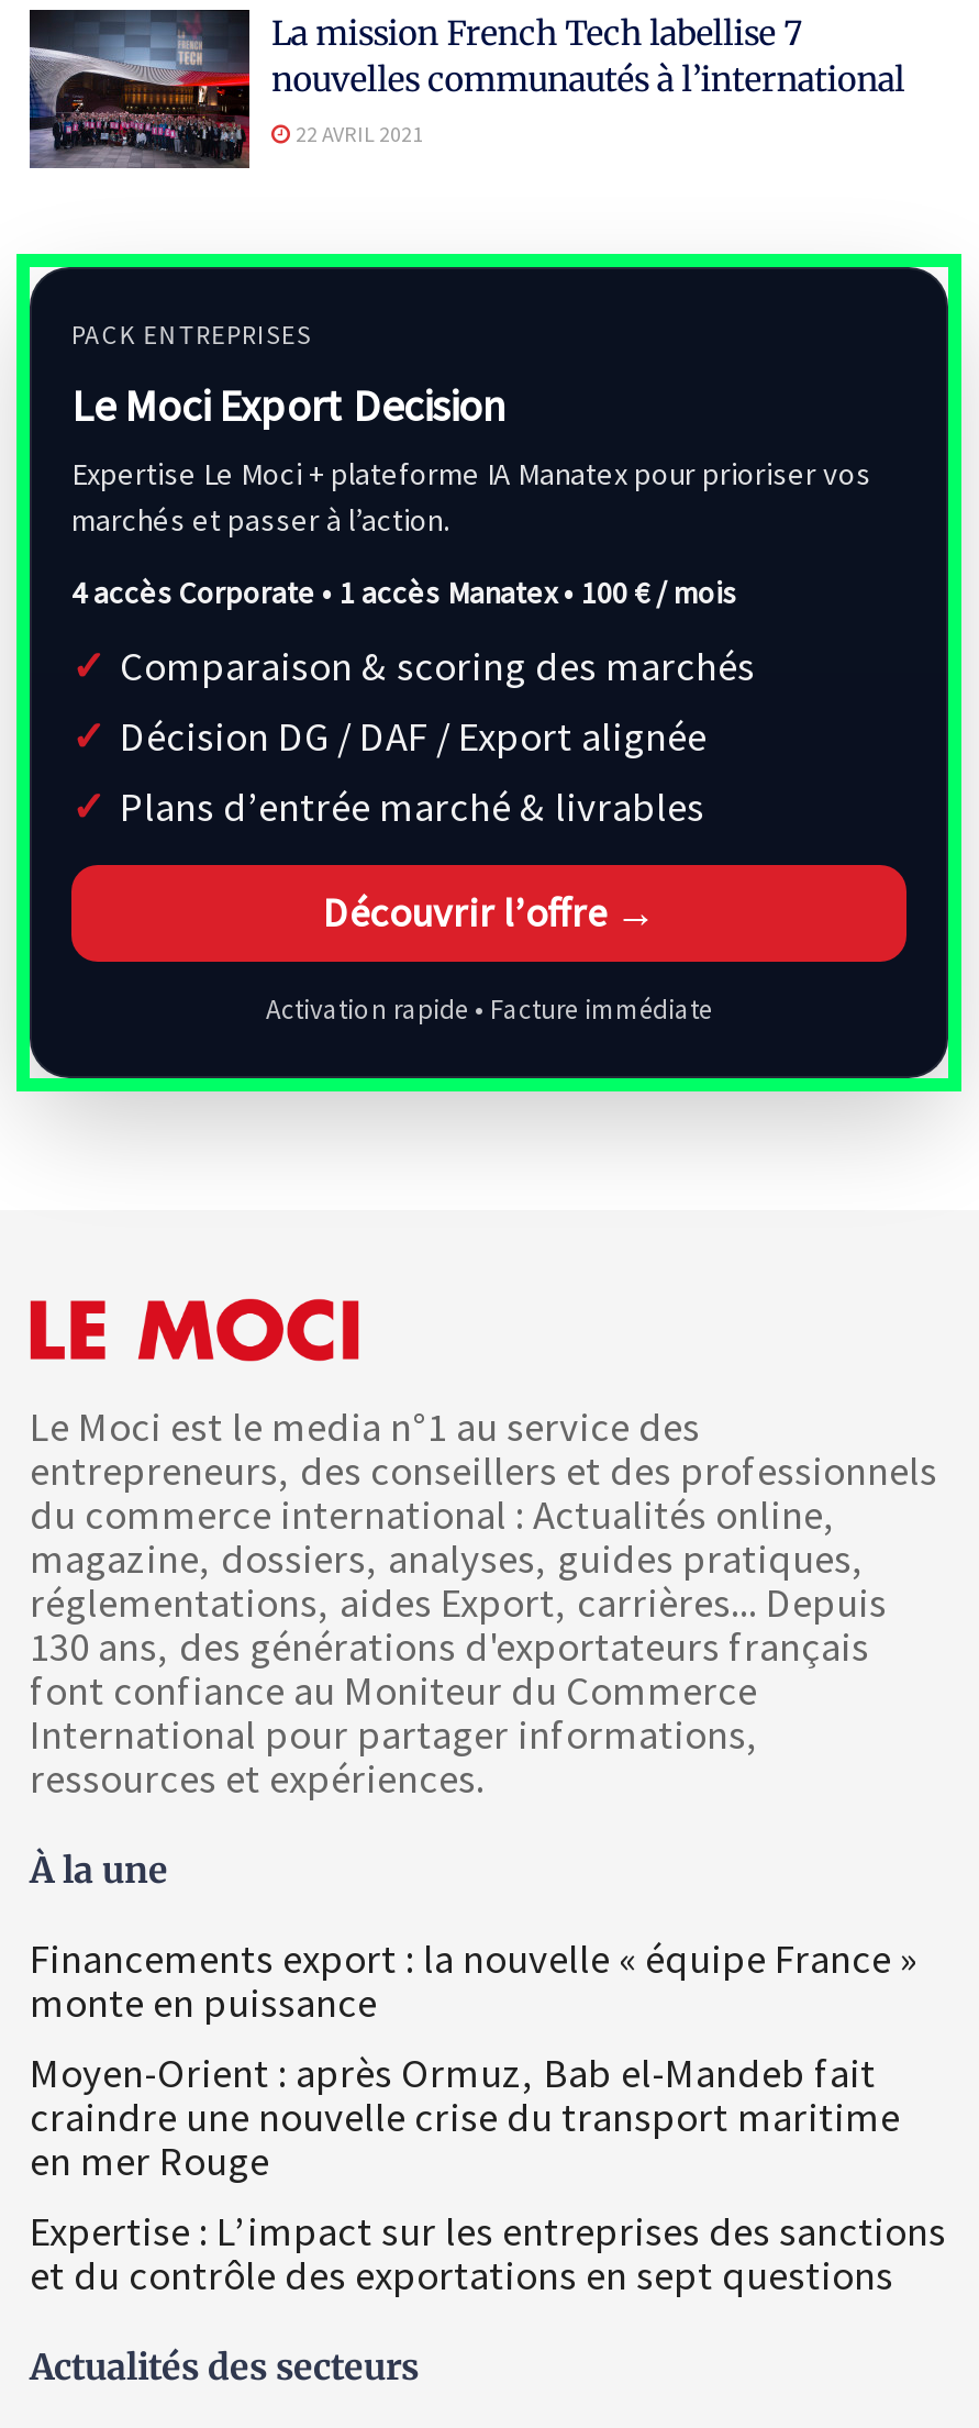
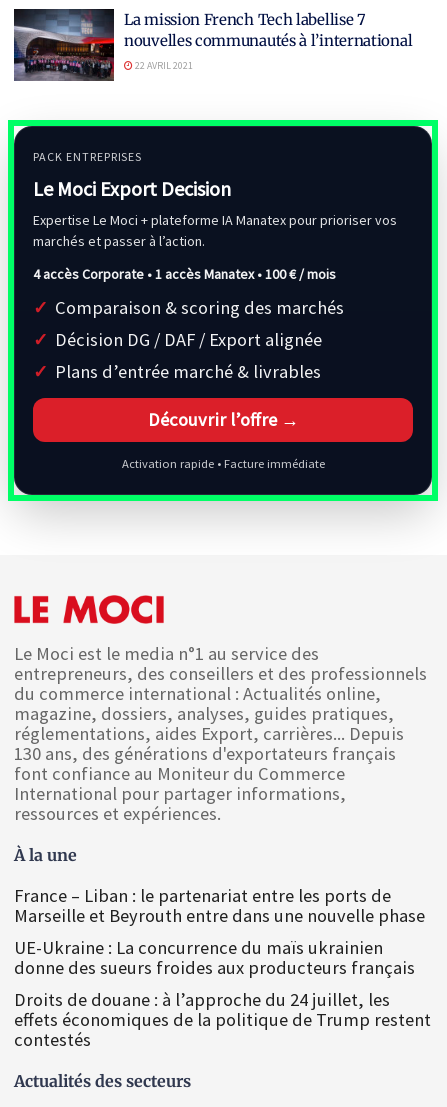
[30,1934,946,2301] Financements export : la nouvelle « équipe France » | monte en puissance | Moyen-Orient : après Ormuz, Bab el-Mandeb fait | craindre une nouvelle crise du transport maritime | en mer Rouge | Expertise : L’impact sur les entreprises des sanctions | et du contrôle des exportations en sept questions -> [14,884,431,1051] France – Liban : le partenariat entre les ports de | Marseille et Beyrouth entre dans une nouvelle phase | UE-Ukraine : La concurrence du maïs ukrainien | donne des sueurs froides aux producteurs français | Droits de douane : à l’approche du 24 juillet, les | effets économiques de la politique de Trump restent | contestés

